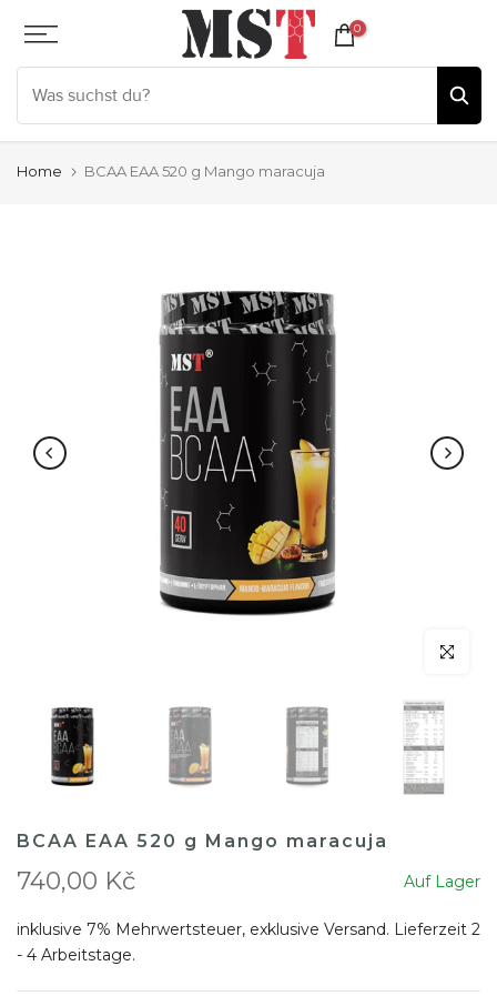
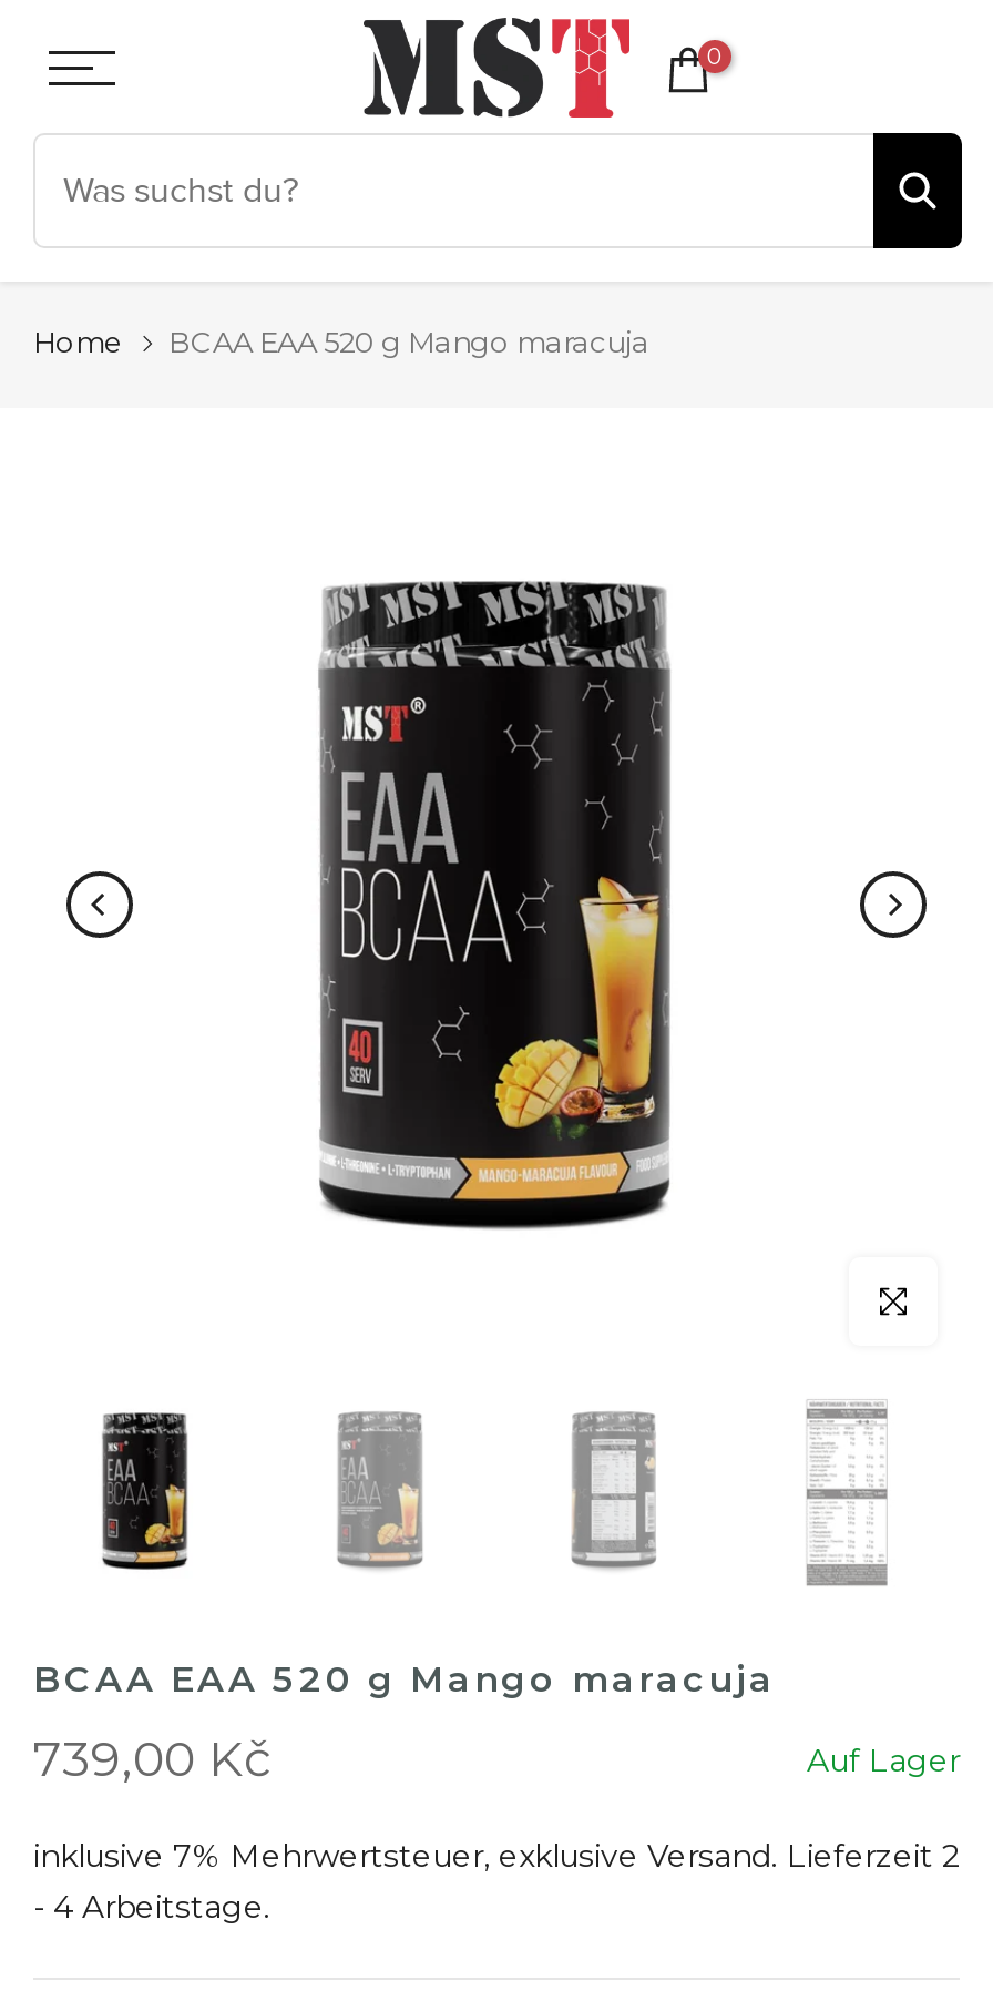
[17,866,135,896] 740,00 Kč -> [33,1729,270,1789] 739,00 Kč

